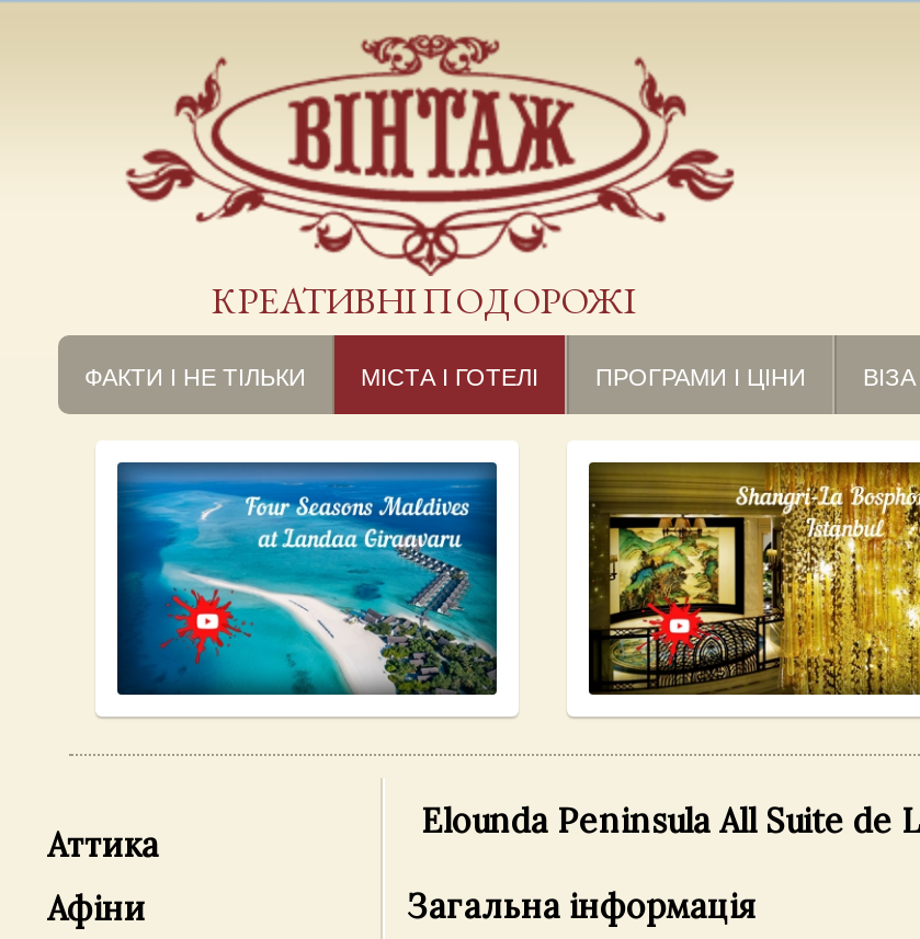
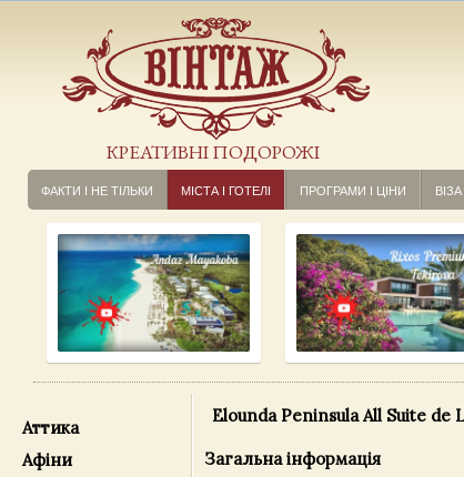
[117,465,497,697] [image] -> [58,234,250,353] [image]
[589,460,913,697] [image] -> [295,233,461,353] [image]

